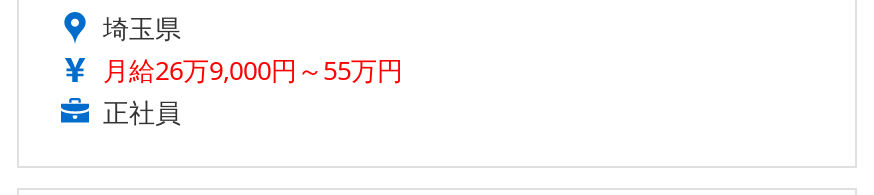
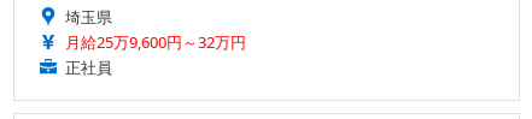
[103,52,403,88] 月給26万9,000円～55万円 -> [65,31,246,53] 月給25万9,600円～32万円

